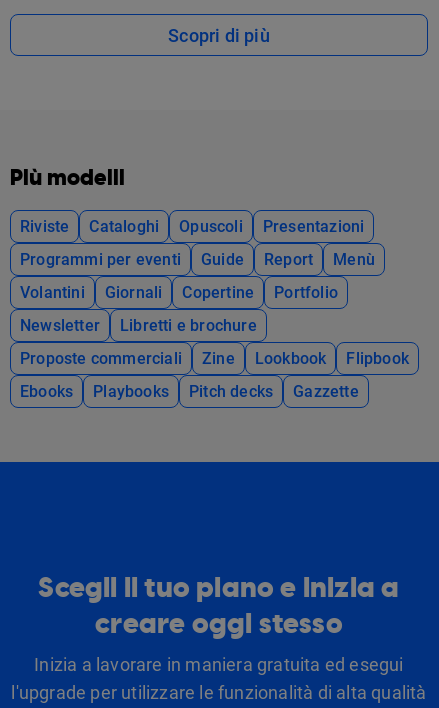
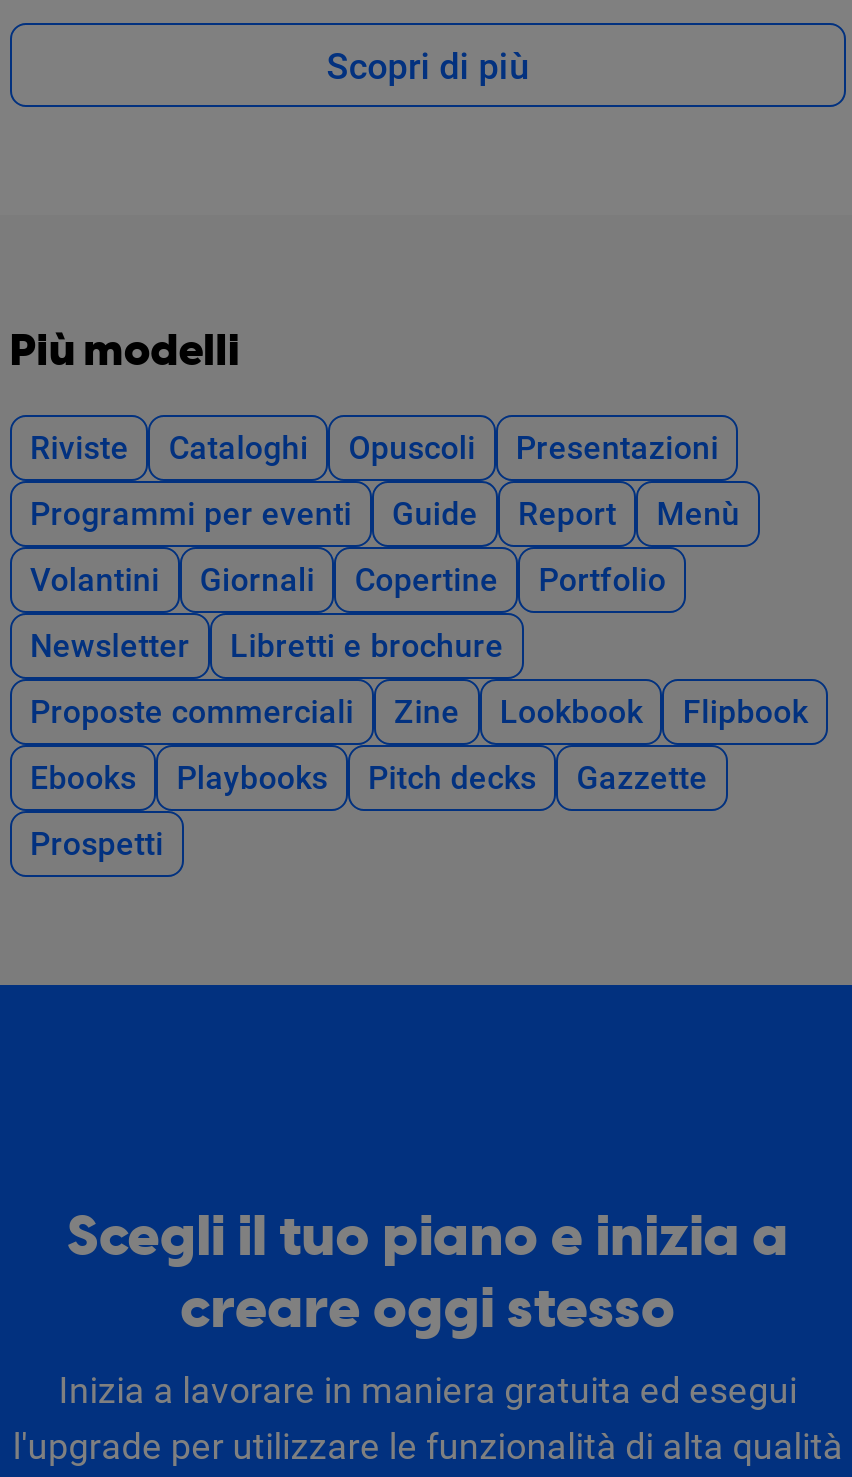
none -> [30,825,164,863] Prospetti

